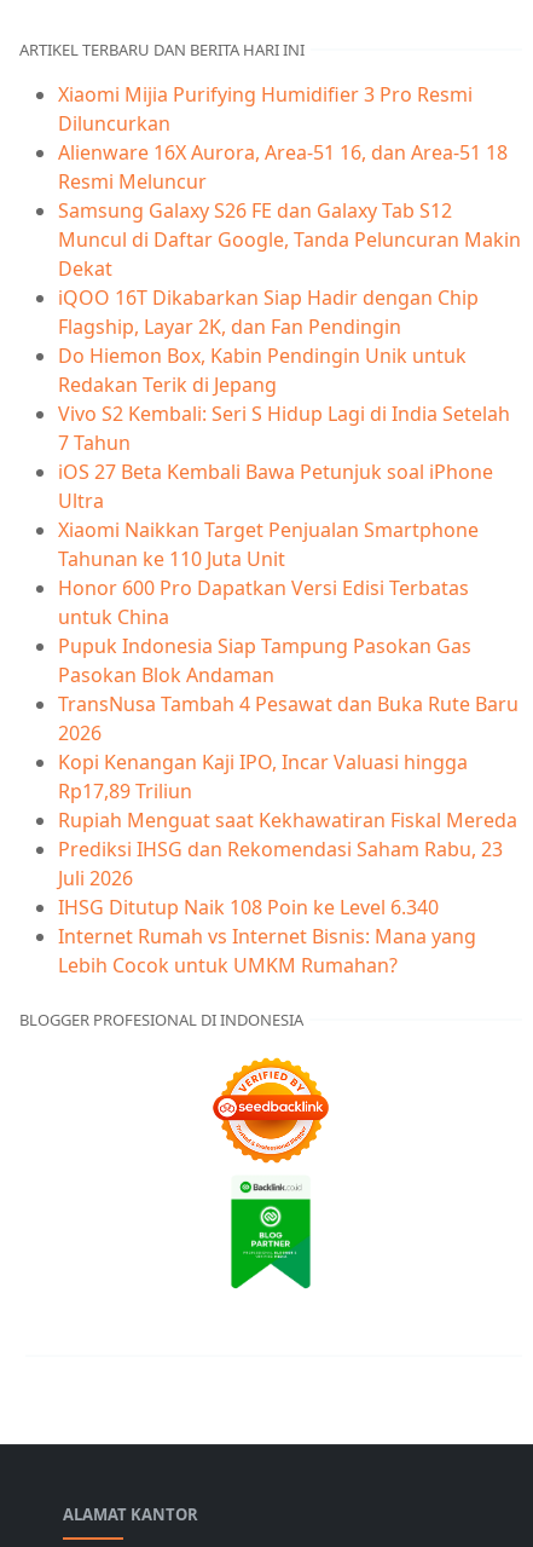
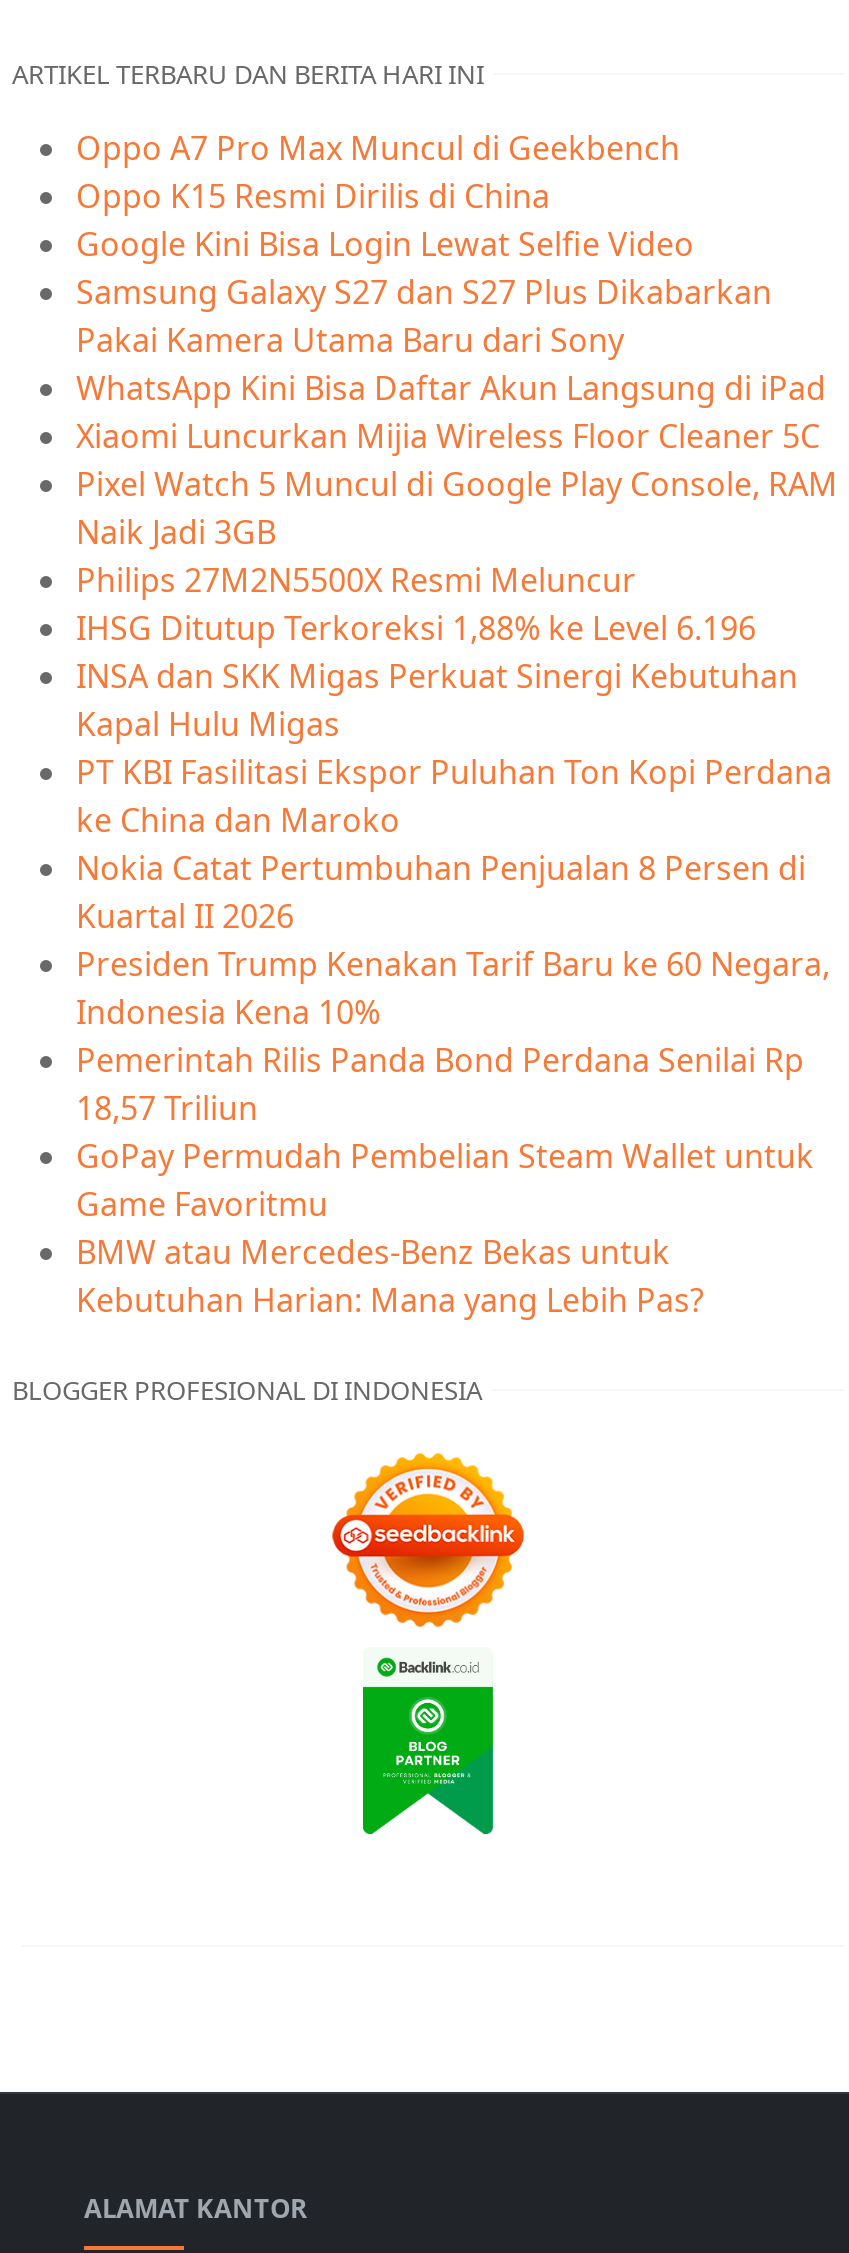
[58,81,521,979] Xiaomi Mijia Purifying Humidifier 3 Pro Resmi | Diluncurkan | Alienware 16X Aurora, Area-51 16, dan Area-51 18 | Resmi Meluncur | Samsung Galaxy S26 FE dan Galaxy Tab S12 | Muncul di Daftar Google, Tanda Peluncuran Makin | Dekat | iQOO 16T Dikabarkan Siap Hadir dengan Chip | Flagship, Layar 2K, dan Fan Pendingin | Do Hiemon Box, Kabin Pendingin Unik untuk | Redakan Terik di Jepang | Vivo S2 Kembali: Seri S Hidup Lagi di India Setelah | 7 Tahun | iOS 27 Beta Kembali Bawa Petunjuk soal iPhone | Ultra | Xiaomi Naikkan Target Penjualan Smartphone | Tahunan ke 110 Juta Unit | Honor 600 Pro Dapatkan Versi Edisi Terbatas | untuk China | Pupuk Indonesia Siap Tampung Pasokan Gas | Pasokan Blok Andaman | TransNusa Tambah 4 Pesawat dan Buka Rute Baru | 2026 | Kopi Kenangan Kaji IPO, Incar Valuasi hingga | Rp17,89 Triliun | Rupiah Menguat saat Kekhawatiran Fiskal Mereda | Prediksi IHSG dan Rekomendasi Saham Rabu, 23 | Juli 2026 | IHSG Ditutup Naik 108 Poin ke Level 6.340 | Internet Rumah vs Internet Bisnis: Mana yang | Lebih Cocok untuk UMKM Rumahan? -> [76,126,838,1322] Oppo A7 Pro Max Muncul di Geekbench | Oppo K15 Resmi Dirilis di China | Google Kini Bisa Login Lewat Selfie Video | Samsung Galaxy S27 dan S27 Plus Dikabarkan | Pakai Kamera Utama Baru dari Sony | WhatsApp Kini Bisa Daftar Akun Langsung di iPad | Xiaomi Luncurkan Mijia Wireless Floor Cleaner 5C | Pixel Watch 5 Muncul di Google Play Console, RAM | Naik Jadi 3GB | Philips 27M2N5500X Resmi Meluncur | IHSG Ditutup Terkoreksi 1,88% ke Level 6.196 | INSA dan SKK Migas Perkuat Sinergi Kebutuhan | Kapal Hulu Migas | PT KBI Fasilitasi Ekspor Puluhan Ton Kopi Perdana | ke China dan Maroko | Nokia Catat Pertumbuhan Penjualan 8 Persen di | Kuartal II 2026 | Presiden Trump Kenakan Tarif Baru ke 60 Negara, | Indonesia Kena 10% | Pemerintah Rilis Panda Bond Perdana Senilai Rp | 18,57 Triliun | GoPay Permudah Pembelian Steam Wallet untuk | Game Favoritmu | BMW atau Mercedes-Benz Bekas untuk | Kebutuhan Harian: Mana yang Lebih Pas?

